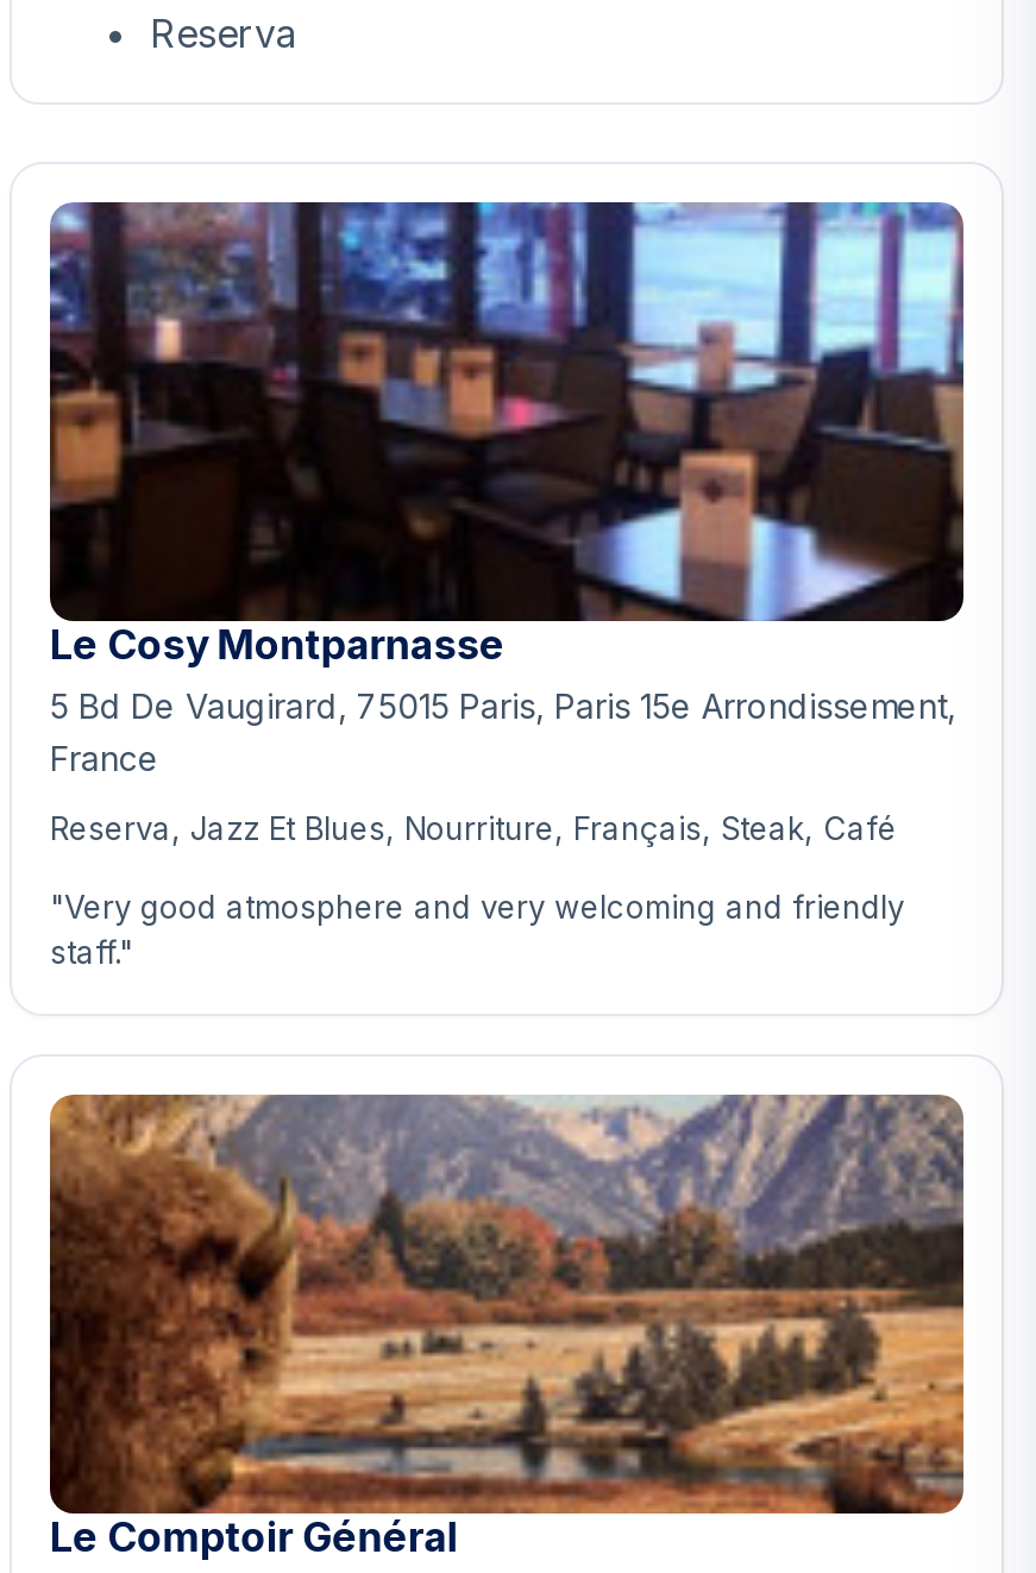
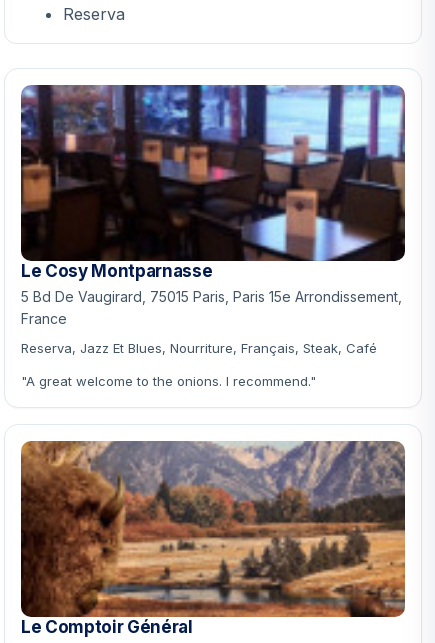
[50,888,904,971] "Very good atmosphere and very welcoming and friendly | staff." -> [21,373,316,389] "A great welcome to the onions. I recommend."

